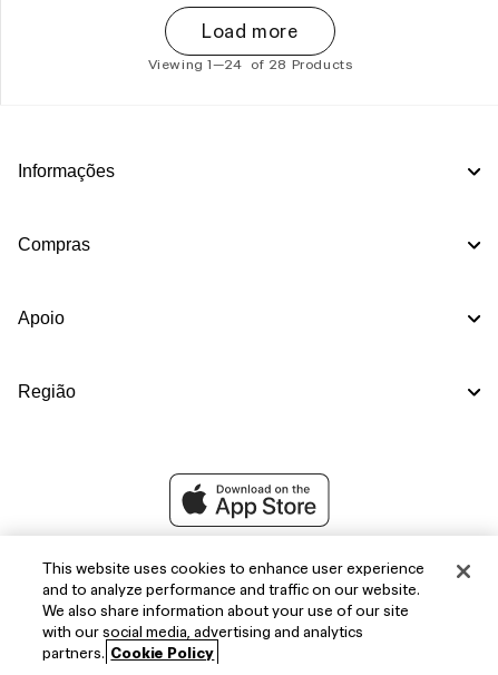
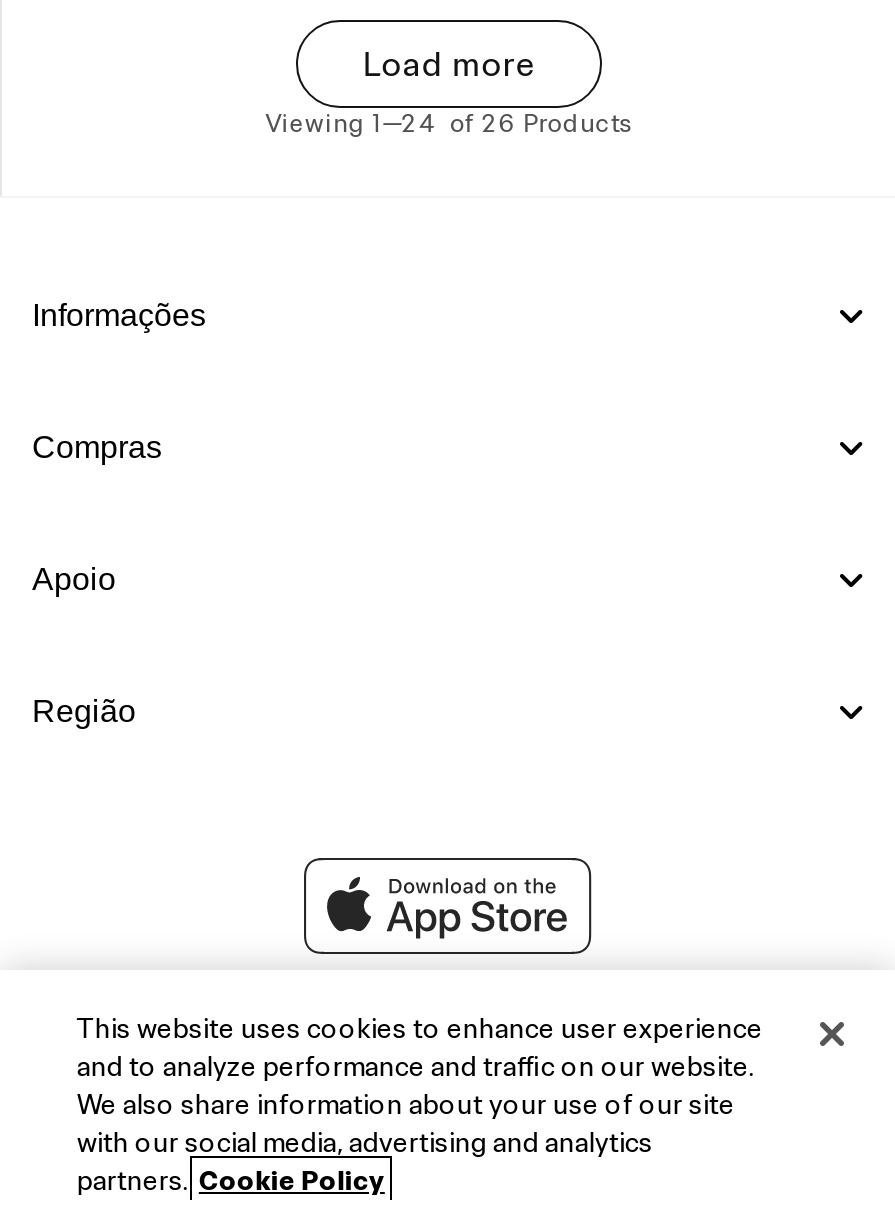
[148,56,352,73] Viewing 1—24of 28 Products -> [265,108,633,138] Viewing 1—24of 26 Products

